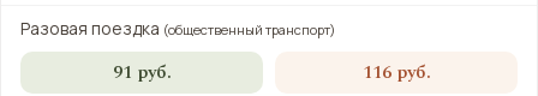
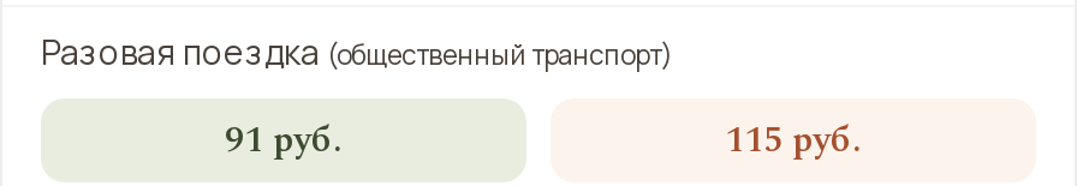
[362,59,431,86] 116 руб. -> [725,113,862,168] 115 руб.

